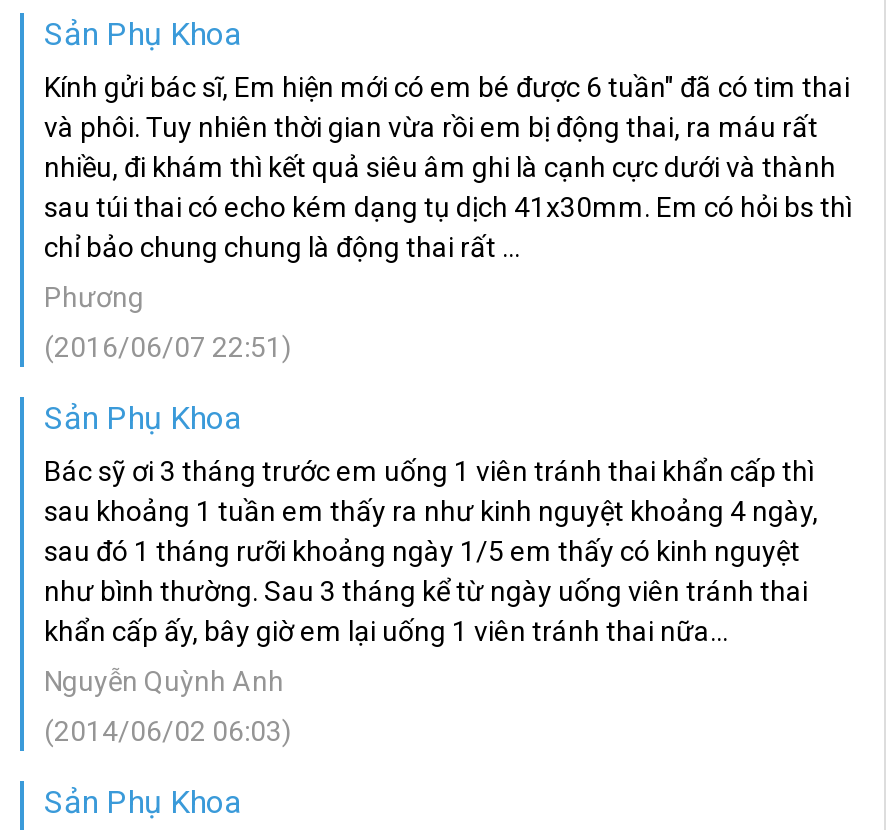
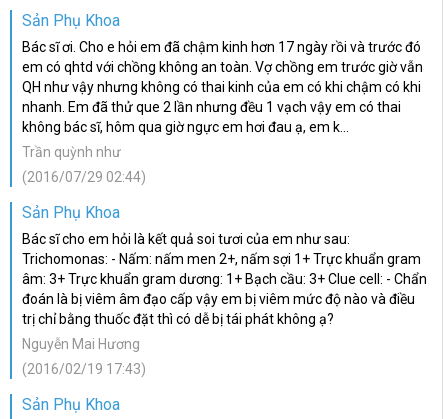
[44,71,852,263] Kính gửi bác sĩ, Em hiện mới có em bé được 6 tuần" đã có tim thai | và phôi. Tuy nhiên thời gian vừa rồi em bị động thai, ra máu rất | nhiều, đi khám thì kết quả siêu âm ghi là cạnh cực dưới và thành | sau túi thai có echo kém dạng tụ dịch 41x30mm. Em có hỏi bs thì | chỉ bảo chung chung là động thai rất ... -> [22,39,423,135] Bác sĩ ơi. Cho e hỏi em đã chậm kinh hơn 17 ngày rồi và trước đó | em có qhtd với chồng không an toàn. Vợ chồng em trước giờ vẫn | QH như vậy nhưng không có thai kinh của em có khi chậm có khi | nhanh. Em đã thử que 2 lần nhưng đều 1 vạch vậy em có thai | không bác sĩ, hôm qua giờ ngực em hơi đau ạ, em k...
[44,281,144,313] Phương -> [22,144,121,160] Trần quỳnh như
[44,331,292,363] (2016/06/07 22:51) -> [22,169,146,185] (2016/07/29 02:44)
[44,455,818,647] Bác sỹ ơi 3 tháng trước em uống 1 viên tránh thai khẩn cấp thì | sau khoảng 1 tuần em thấy ra như kinh nguyệt khoảng 4 ngày, | sau đó 1 tháng rưỡi khoảng ngày 1/5 em thấy có kinh nguyệt | như bình thường. Sau 3 tháng kể từ ngày uống viên tránh thai | khẩn cấp ấy, bây giờ em lại uống 1 viên tránh thai nữa... -> [22,231,427,327] Bác sĩ cho em hỏi là kết quả soi tươi của em như sau: | Trichomonas: - Nấm: nấm men 2+, nấm sợi 1+ Trực khuẩn gram | âm: 3+ Trực khuẩn gram dương: 1+ Bạch cầu: 3+ Clue cell: - Chẩn | đoán là bị viêm âm đạo cấp vậy em bị viêm mức độ nào và điều | trị chỉ bằng thuốc đặt thì có dễ bị tái phát không ạ?
[44,665,284,697] Nguyễn Quỳnh Anh -> [22,336,140,352] Nguyễn Mai Hương
[44,715,292,747] (2014/06/02 06:03) -> [22,361,146,377] (2016/02/19 17:43)

